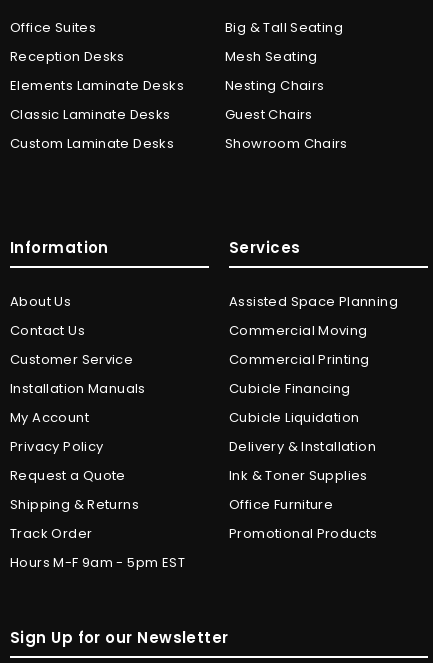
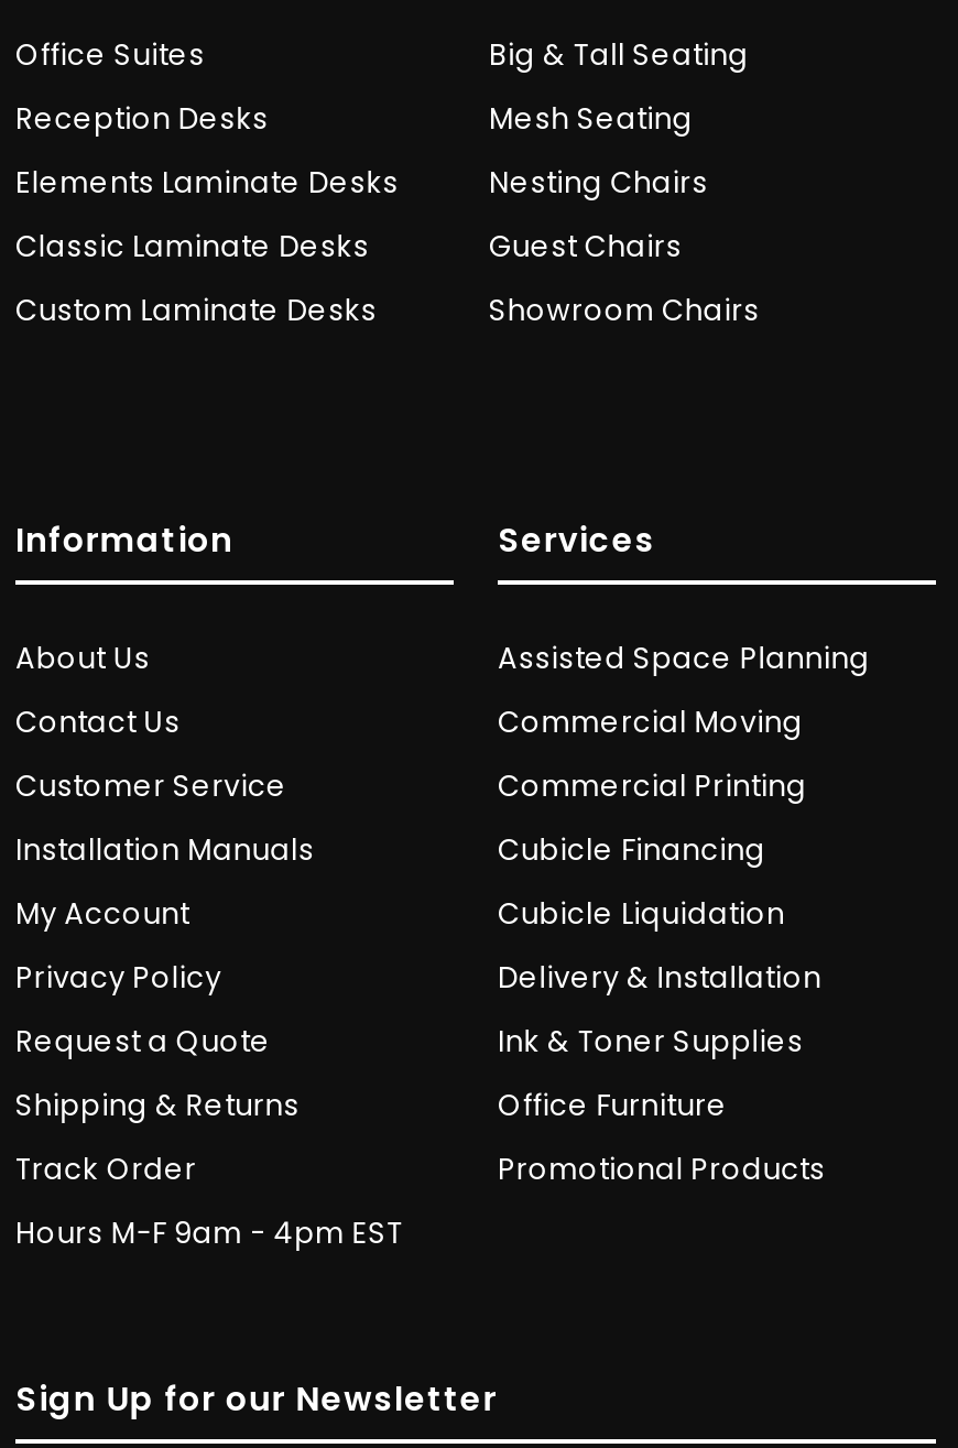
[10,552,185,571] Hours M-F 9am - 5pm EST -> [15,1211,403,1253] Hours M-F 9am - 4pm EST

